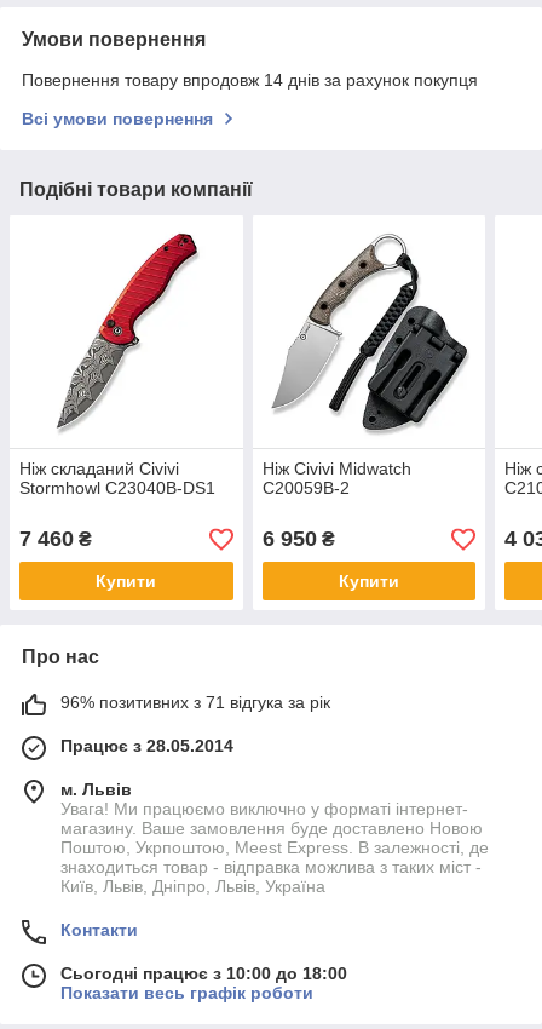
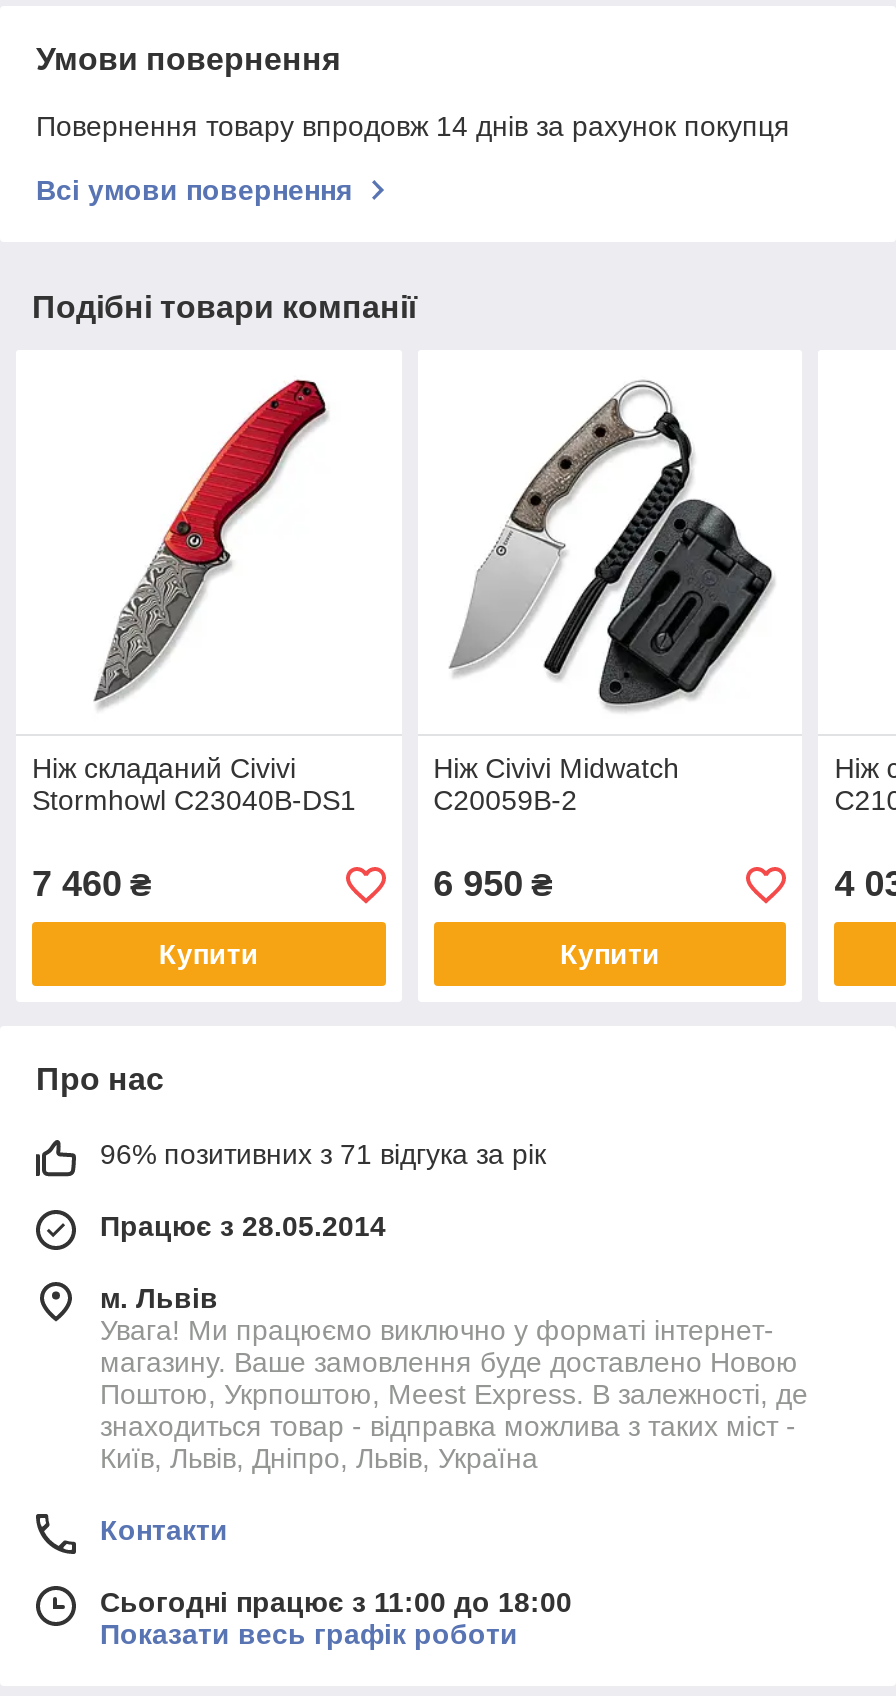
[60,964,347,983] Сьогодні працює з 10:00 до 18:00 -> [100,1586,572,1618] Сьогодні працює з 11:00 до 18:00

